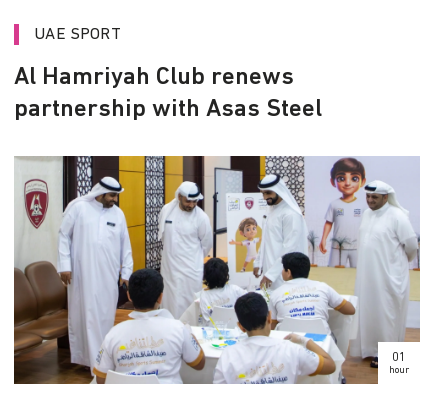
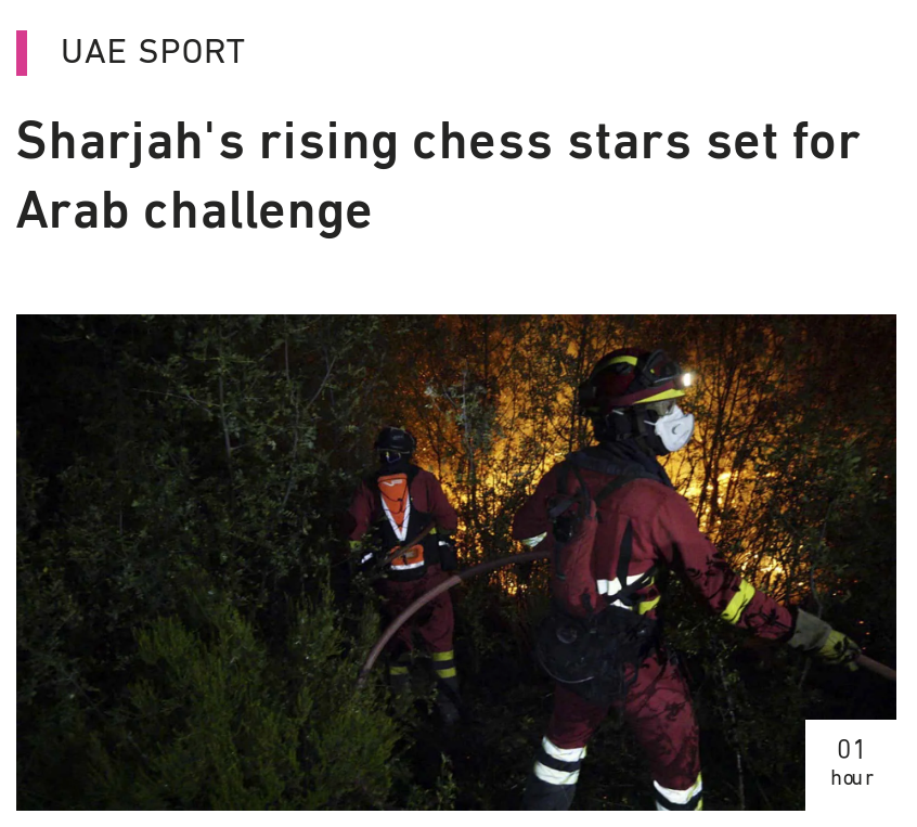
[14,65,322,121] Al Hamriyah Club renews | partnership with Asas Steel -> [15,117,861,239] Sharjah's rising chess stars set for | Arab challenge
[13,155,421,385] [image] -> [14,311,899,814] [image]

